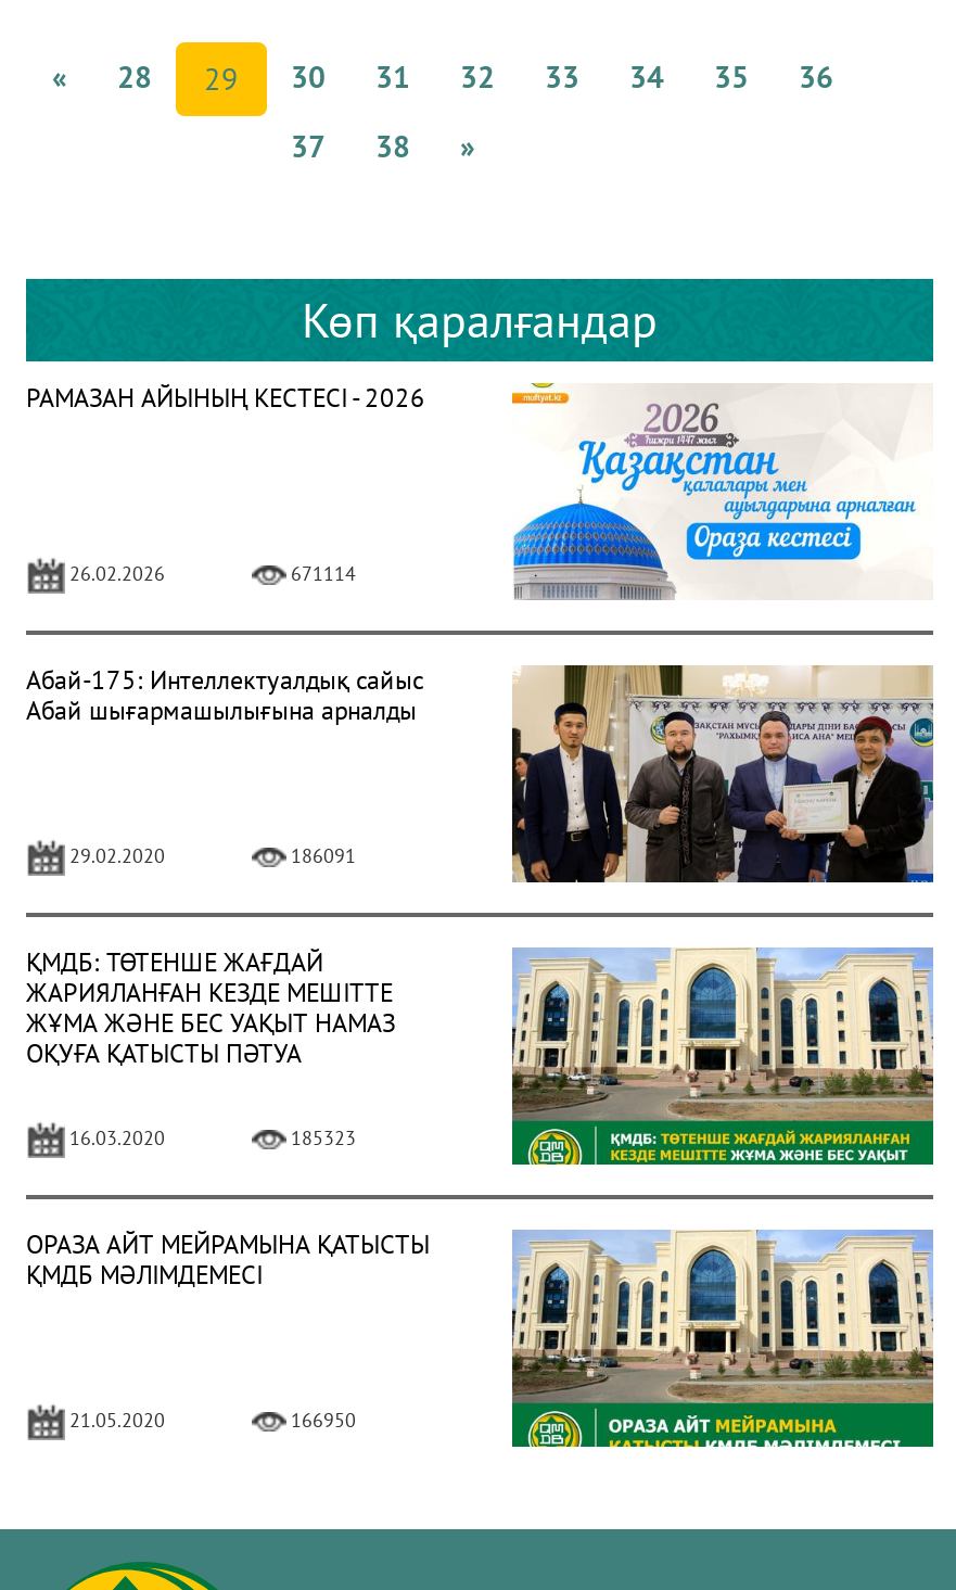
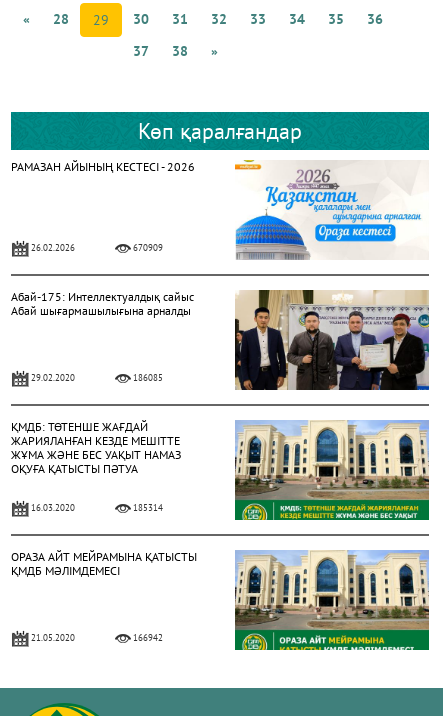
[286,560,356,584] 671114 -> [131,242,163,253] 670909
[286,843,356,867] 186091 -> [131,372,163,383] 186085
[286,1125,356,1149] 185323 -> [131,502,163,513] 185314
[286,1407,356,1431] 166950 -> [131,632,163,643] 166942

